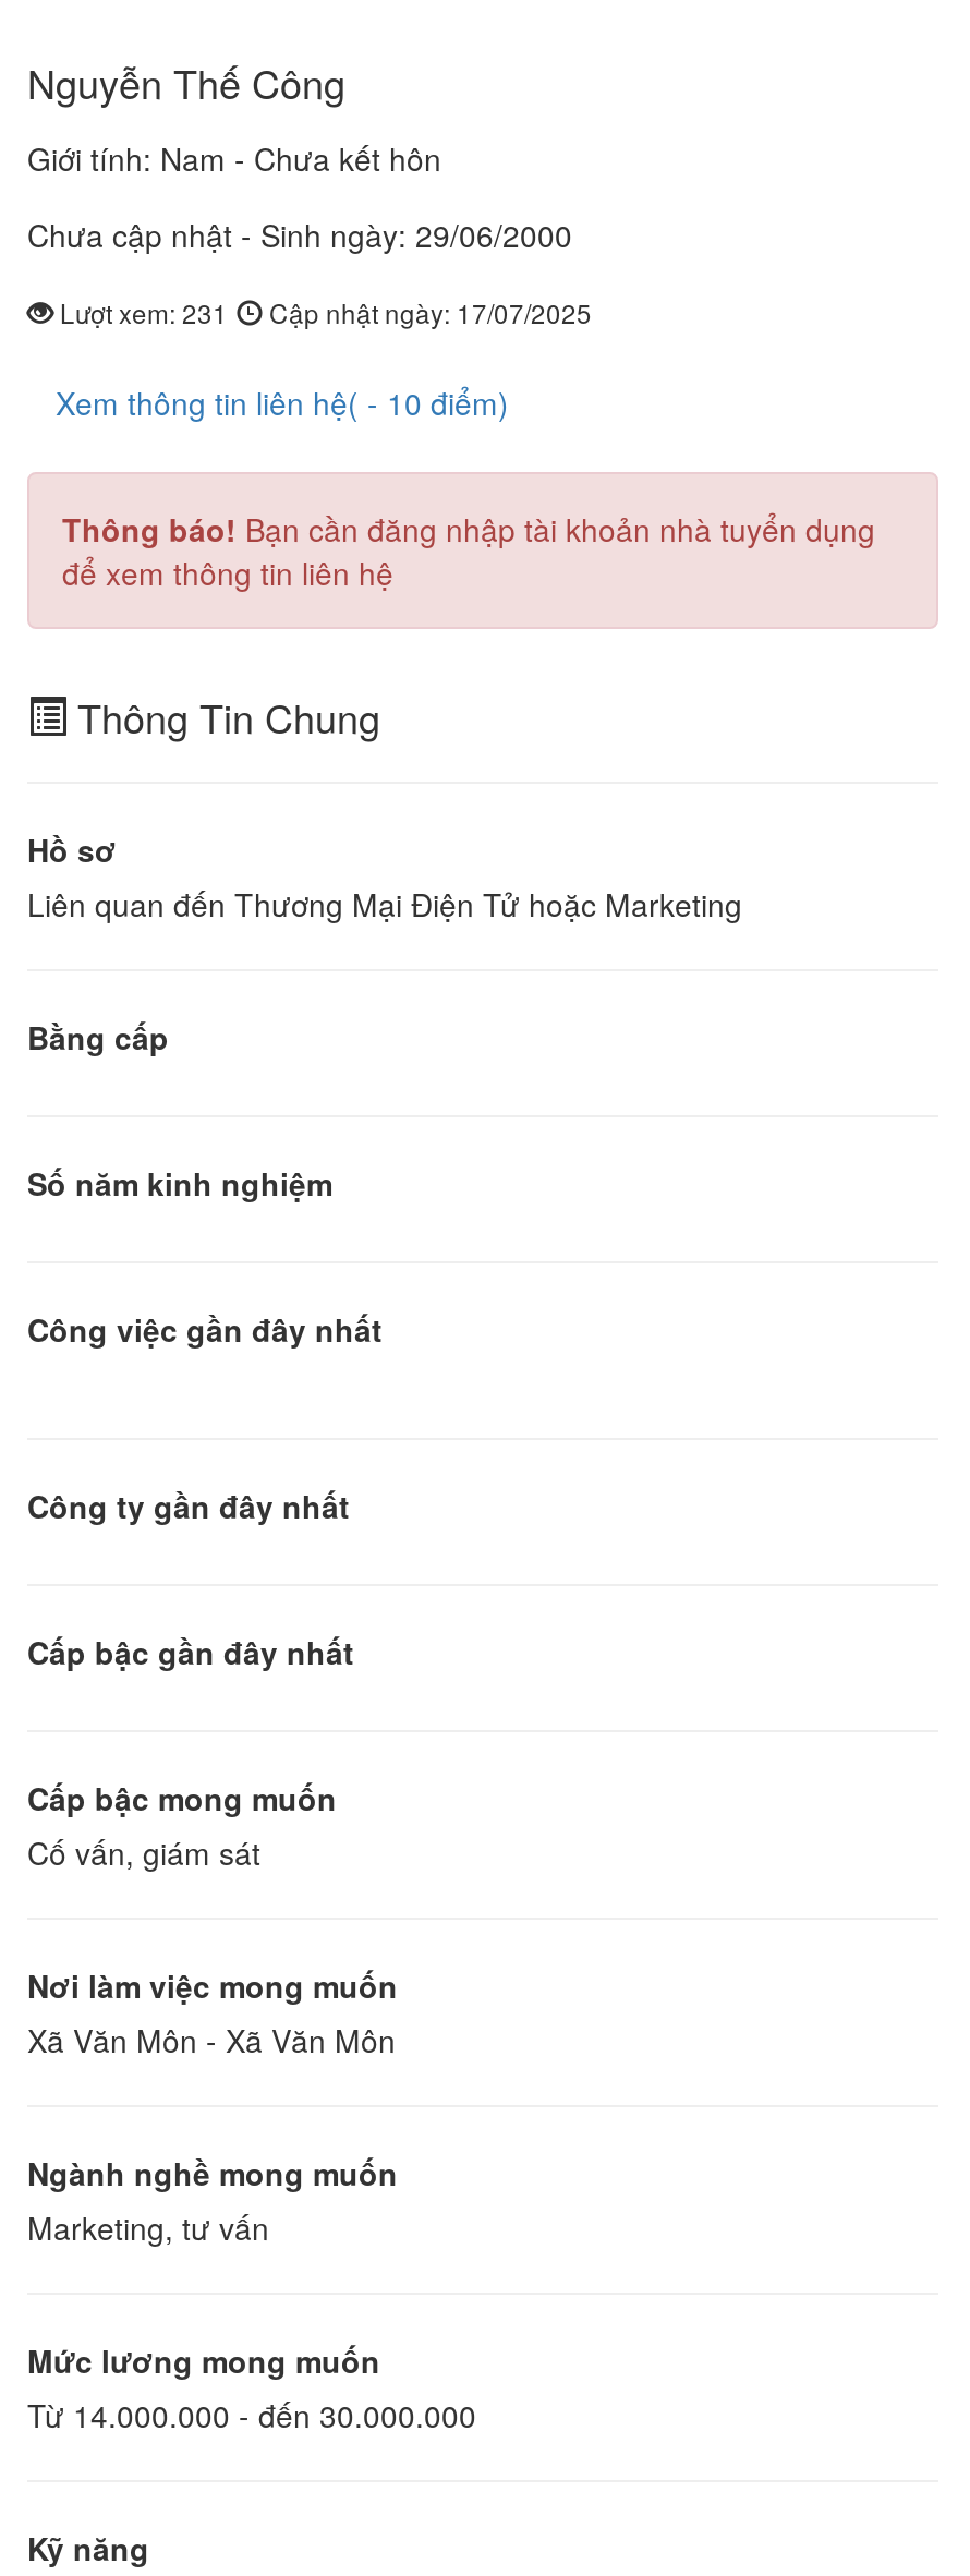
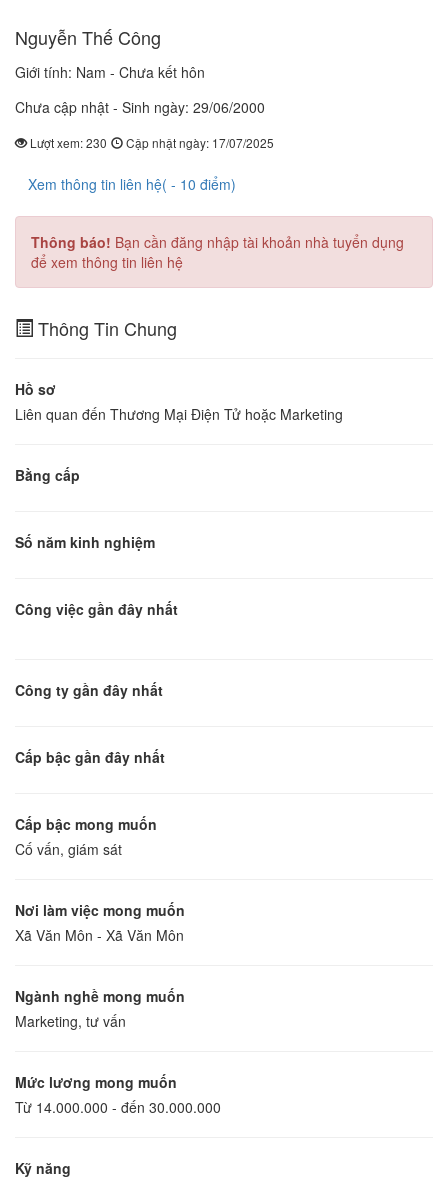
[53,293,592,330] Lượt xem: 231 Cập nhật ngày: 17/07/2025 -> [27,134,274,151] Lượt xem: 230 Cập nhật ngày: 17/07/2025

